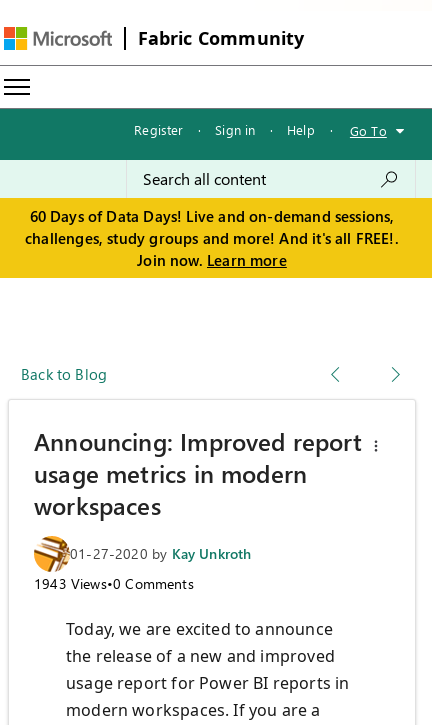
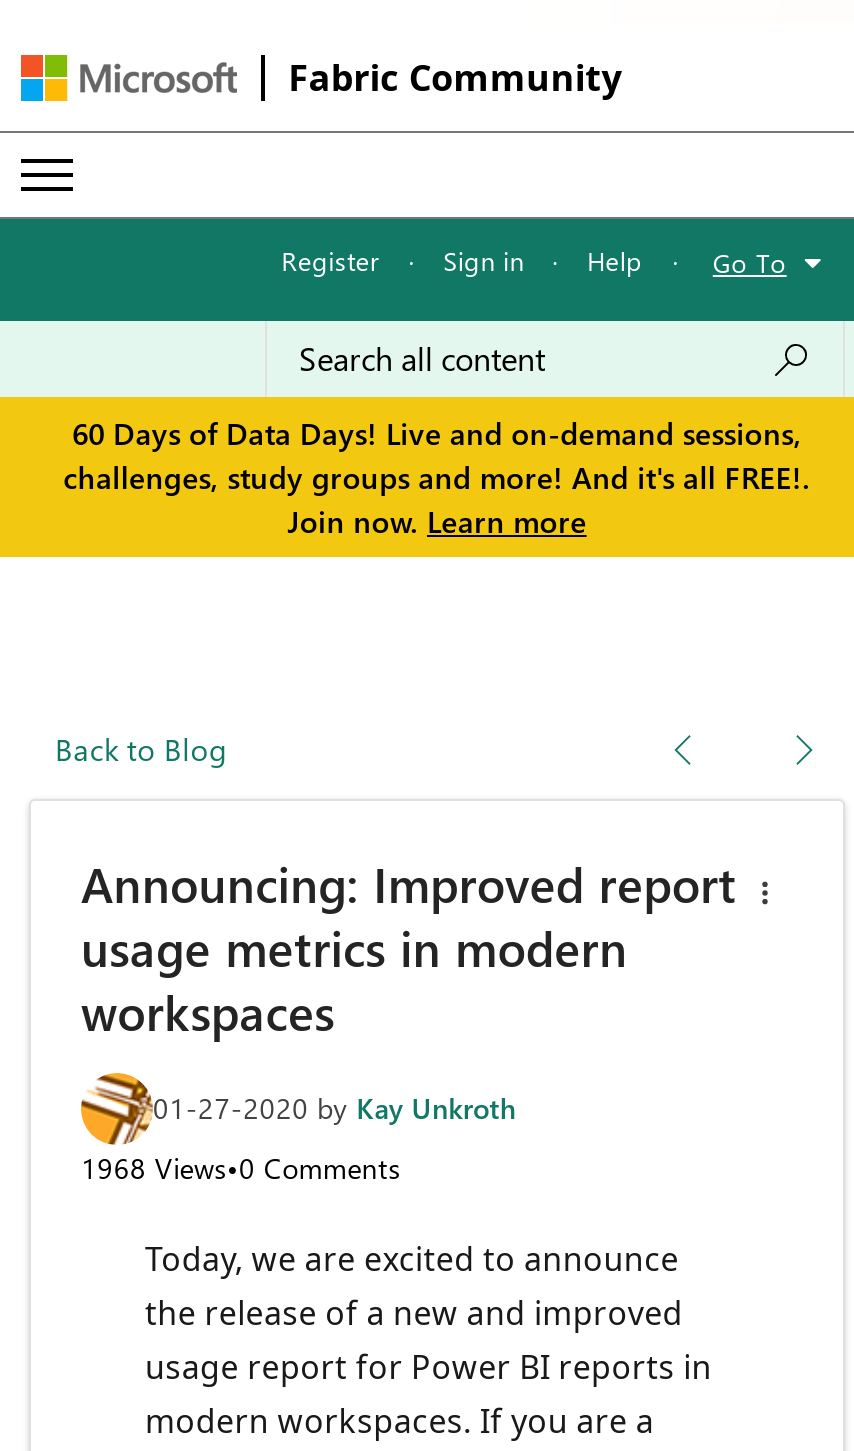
[34,574,194,593] 1943 Views•0 Comments -> [81,1150,401,1188] 1968 Views•0 Comments

